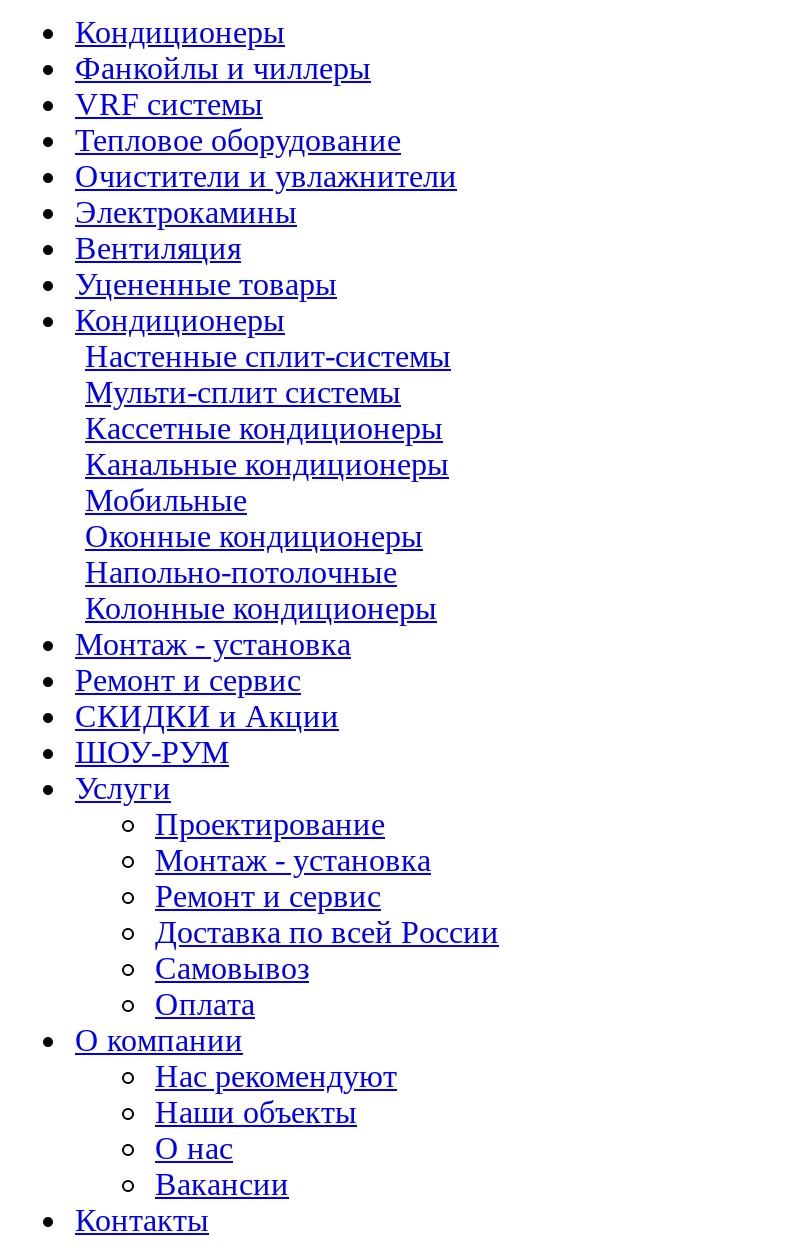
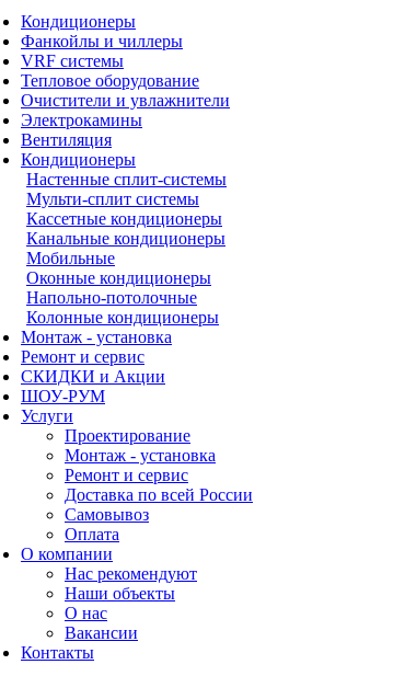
[75,267,337,301] Уцененные товары -> none

